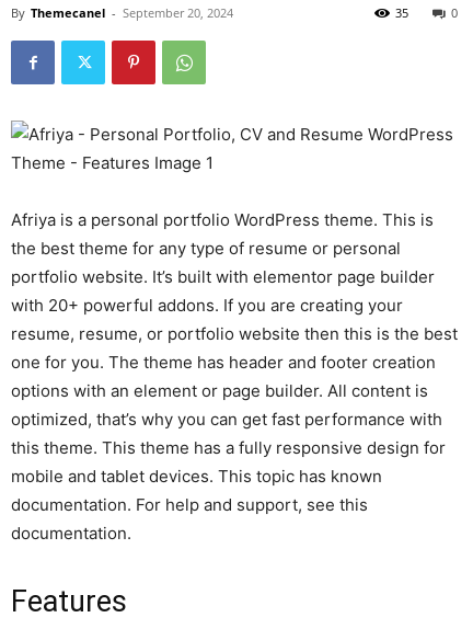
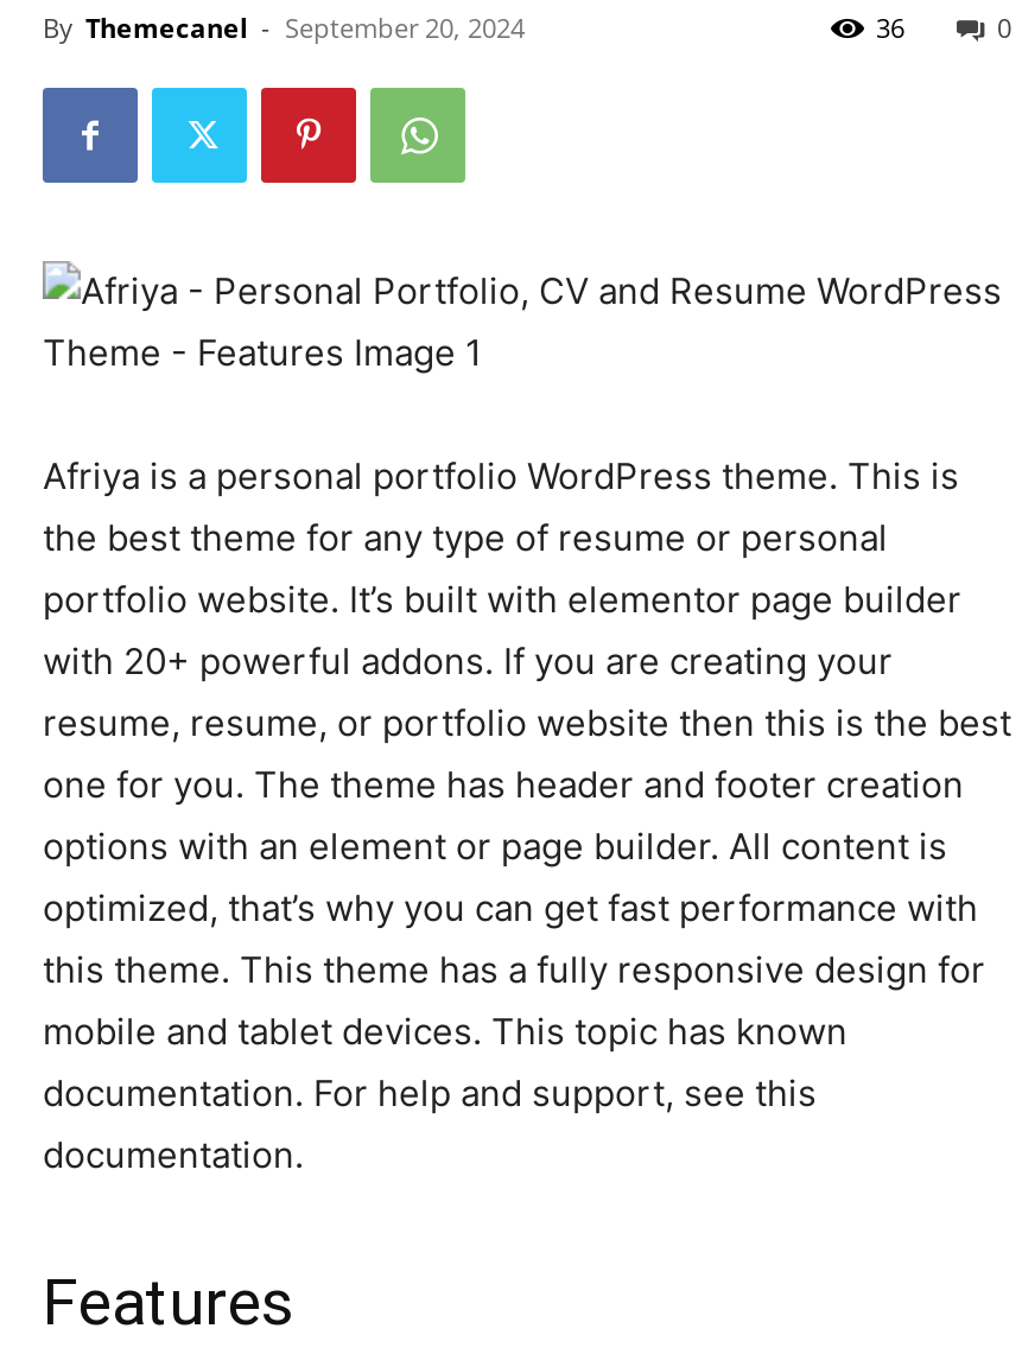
[395,4,408,21] 35 -> [876,9,904,45] 36

